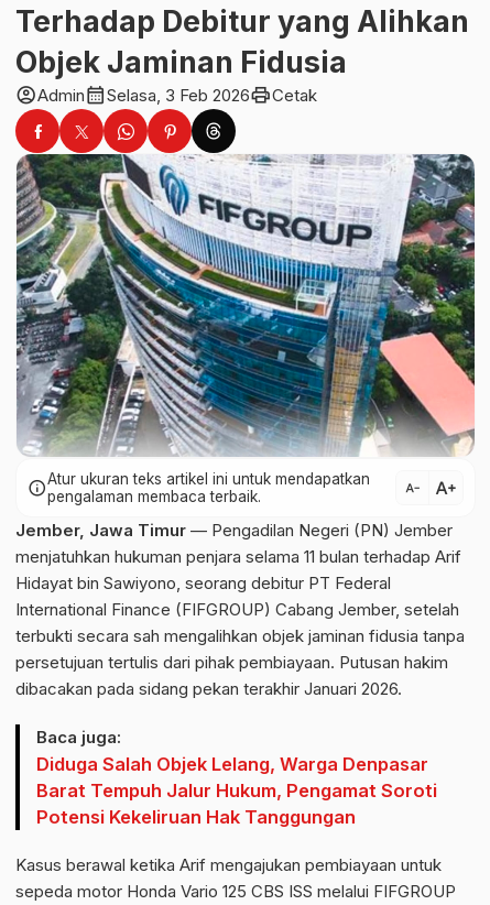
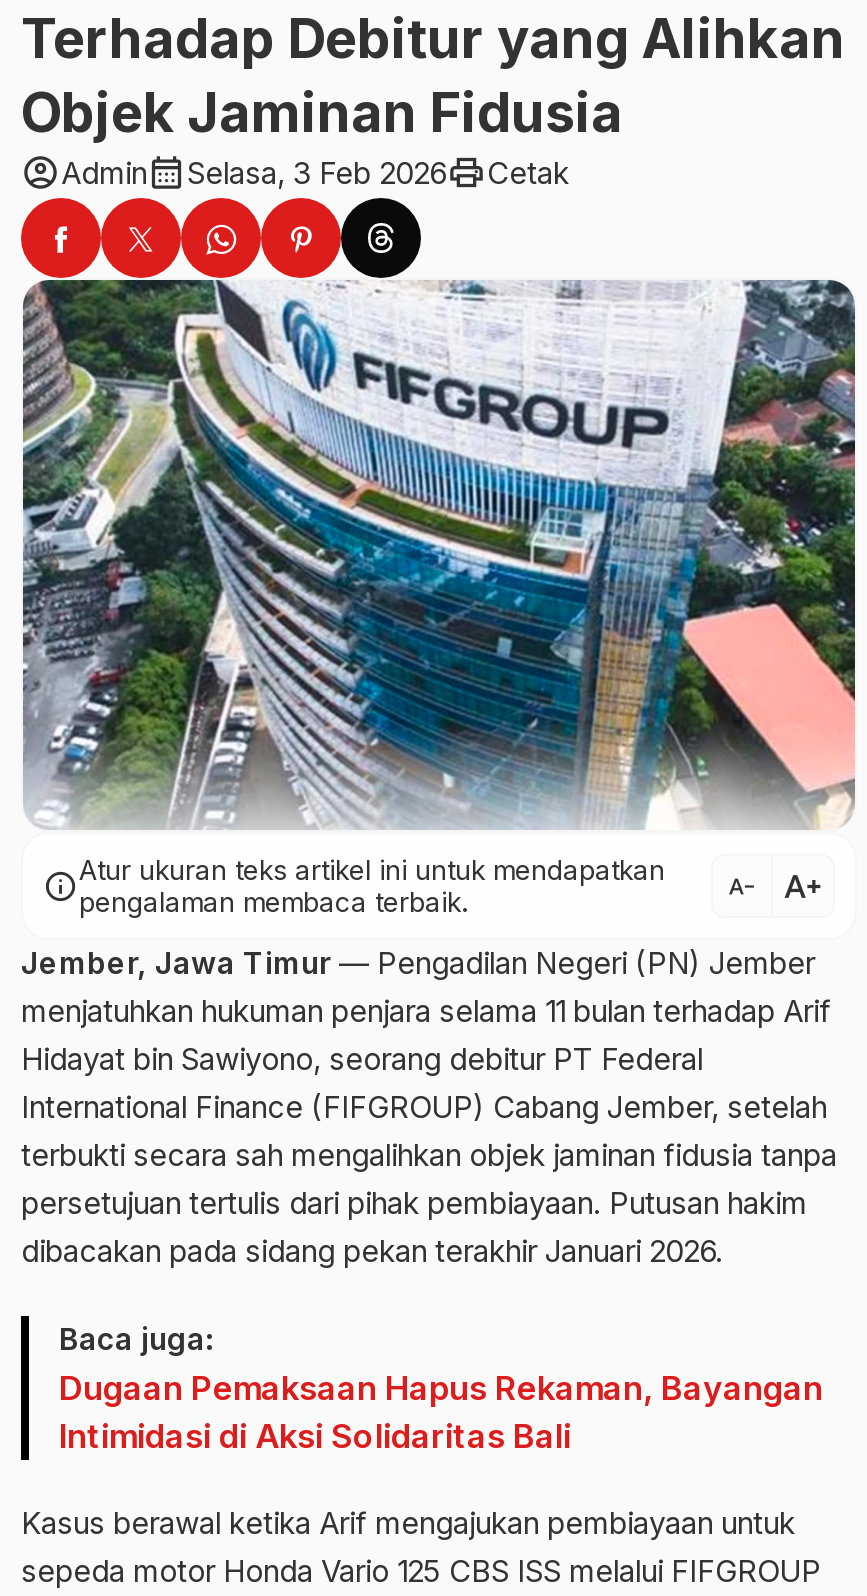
[36,753,437,828] Diduga Salah Objek Lelang, Warga Denpasar | Barat Tempuh Jalur Hukum, Pengamat Soroti | Potensi Kekeliruan Hak Tanggungan -> [59,1368,823,1456] Dugaan Pemaksaan Hapus Rekaman, Bayangan | Intimidasi di Aksi Solidaritas Bali

